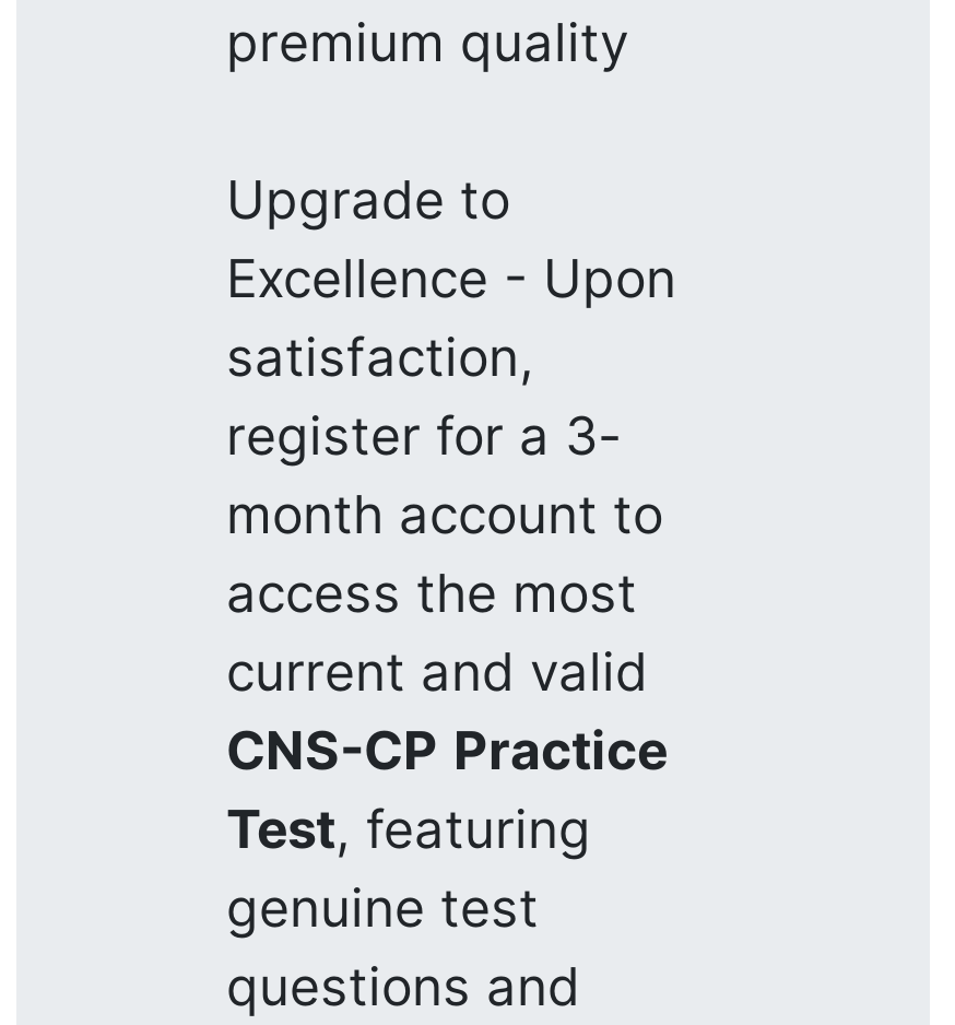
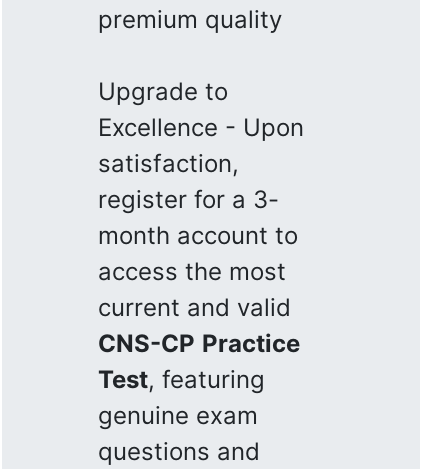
[226,875,539,939] genuine test -> [98,400,258,429] genuine exam

